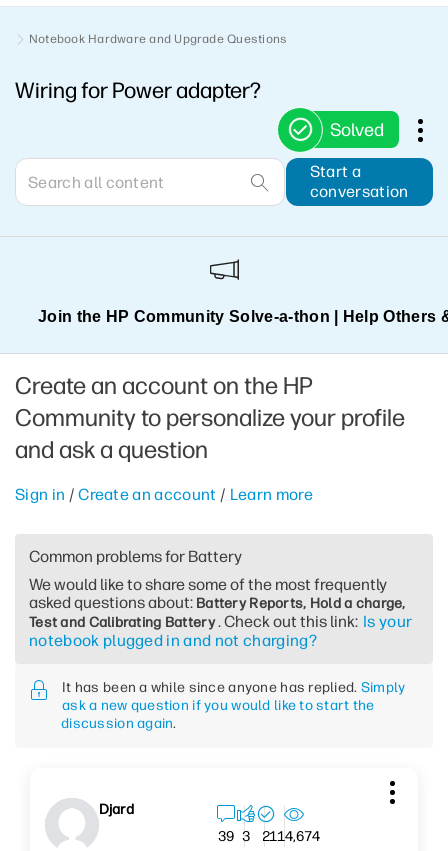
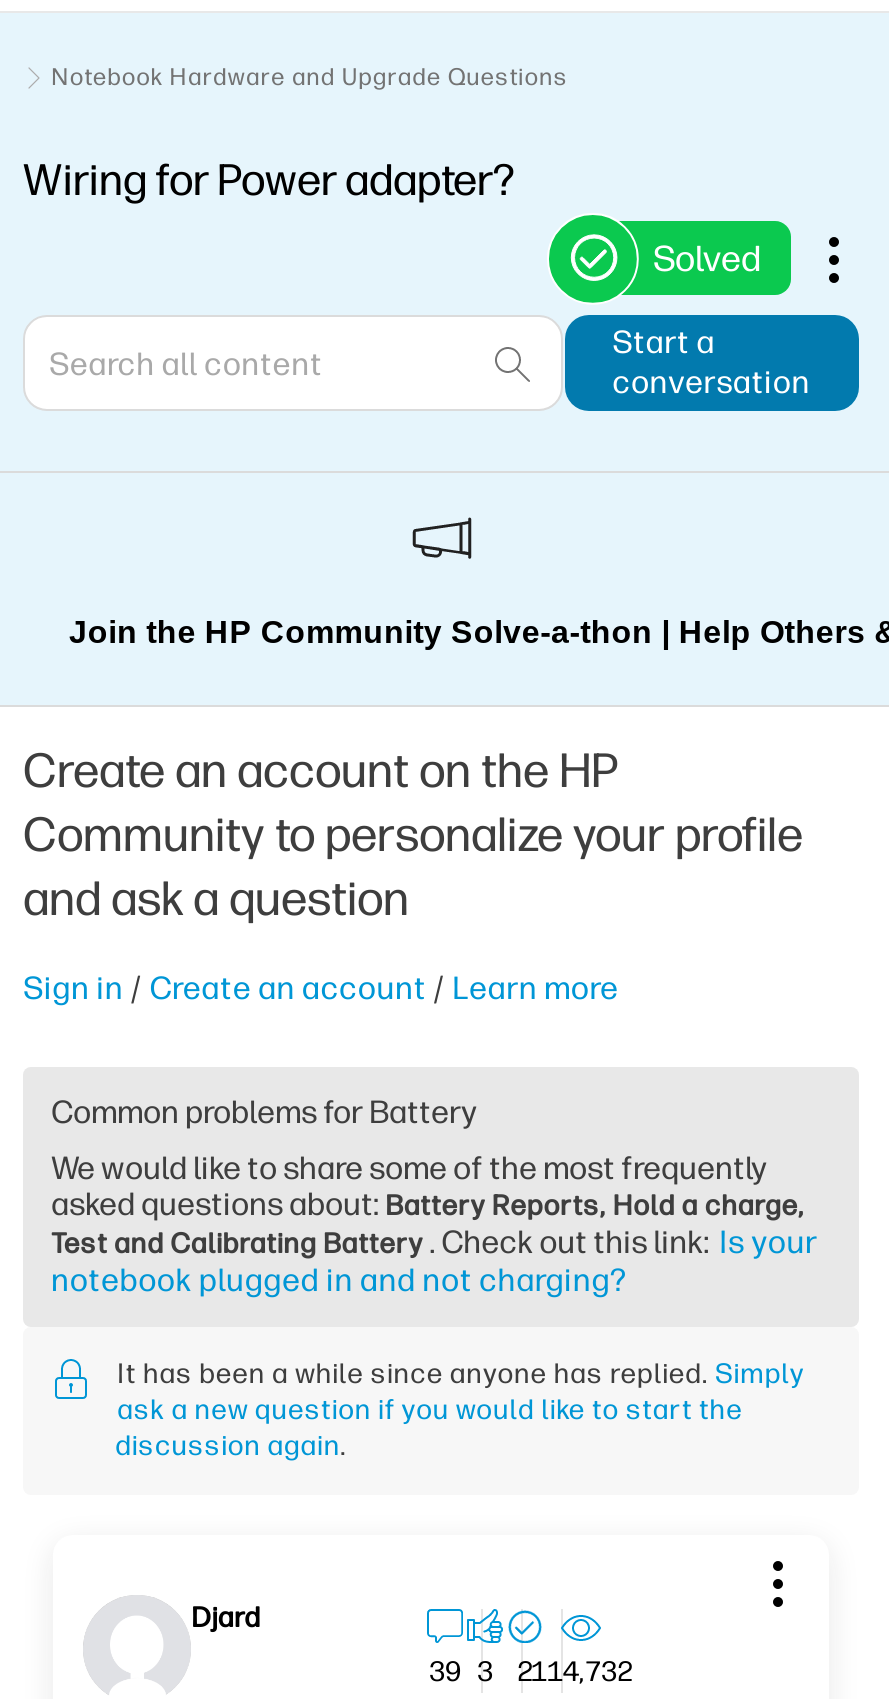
[218,827,320,845] 39 3 2114,674 -> [429,1654,633,1689] 39 3 2114,732

